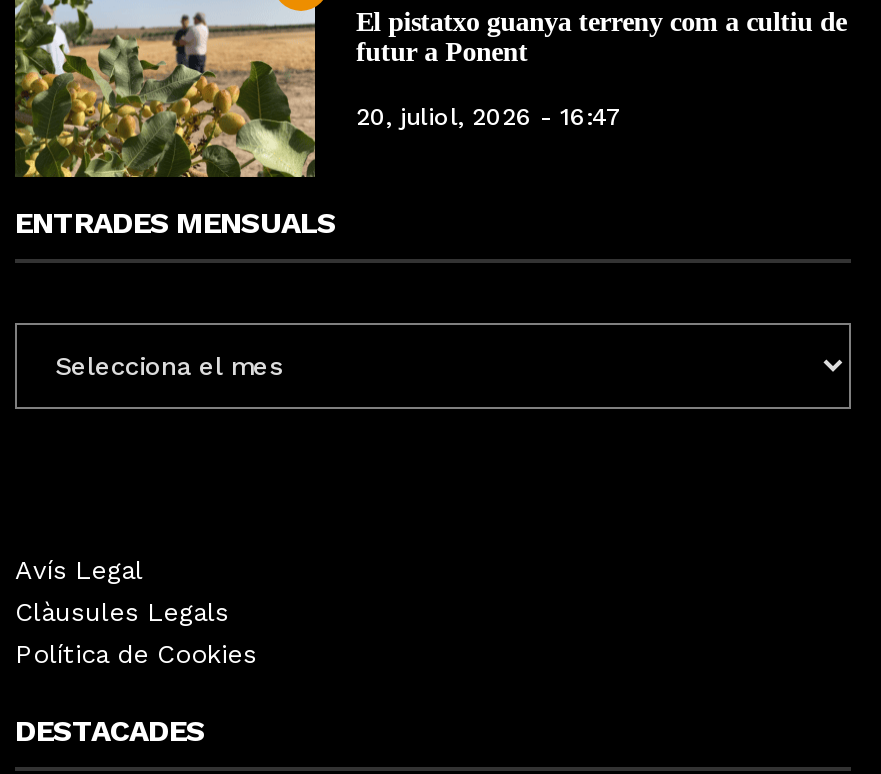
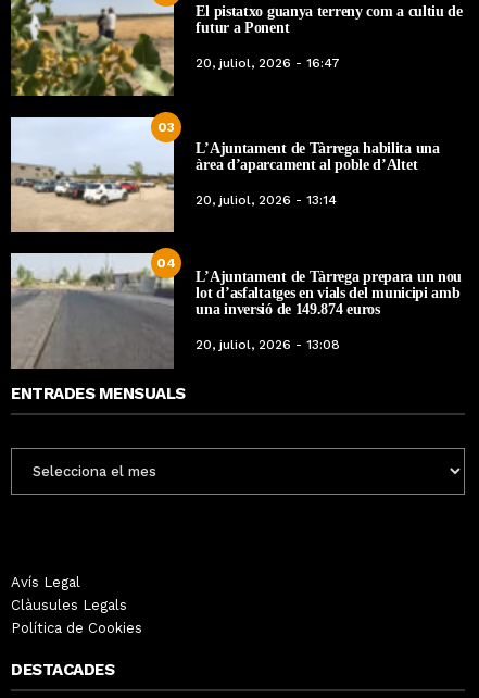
none -> [10,111,440,233] [image] | 03 | L’Ajuntament de Tàrrega habilita una | àrea d’aparcament al poble d’Altet | 20, juliol, 2026 - 13:14
none -> [10,247,462,370] [image] | 04 | L’Ajuntament de Tàrrega prepara un nou | lot d’asfaltatges en vials del municipi amb | una inversió de 149.874 euros | 20, juliol, 2026 - 13:08

